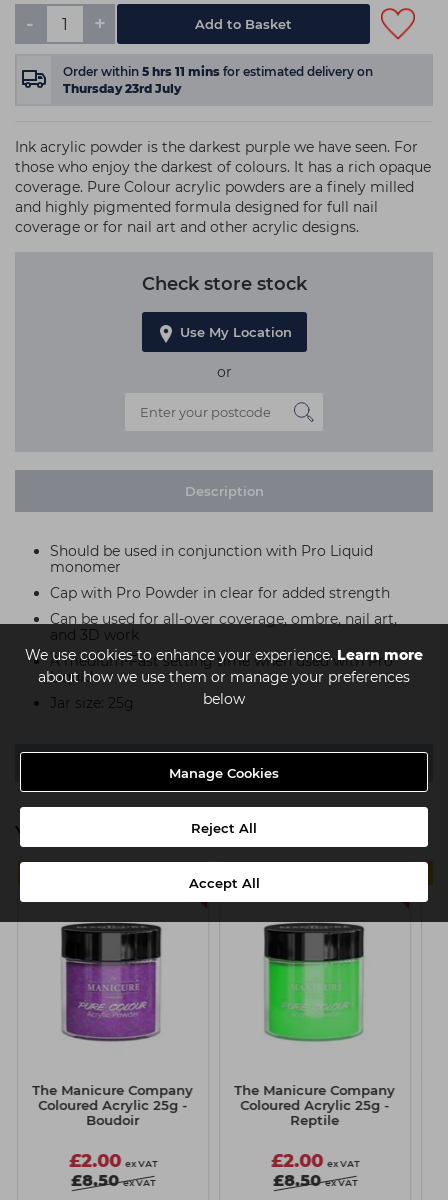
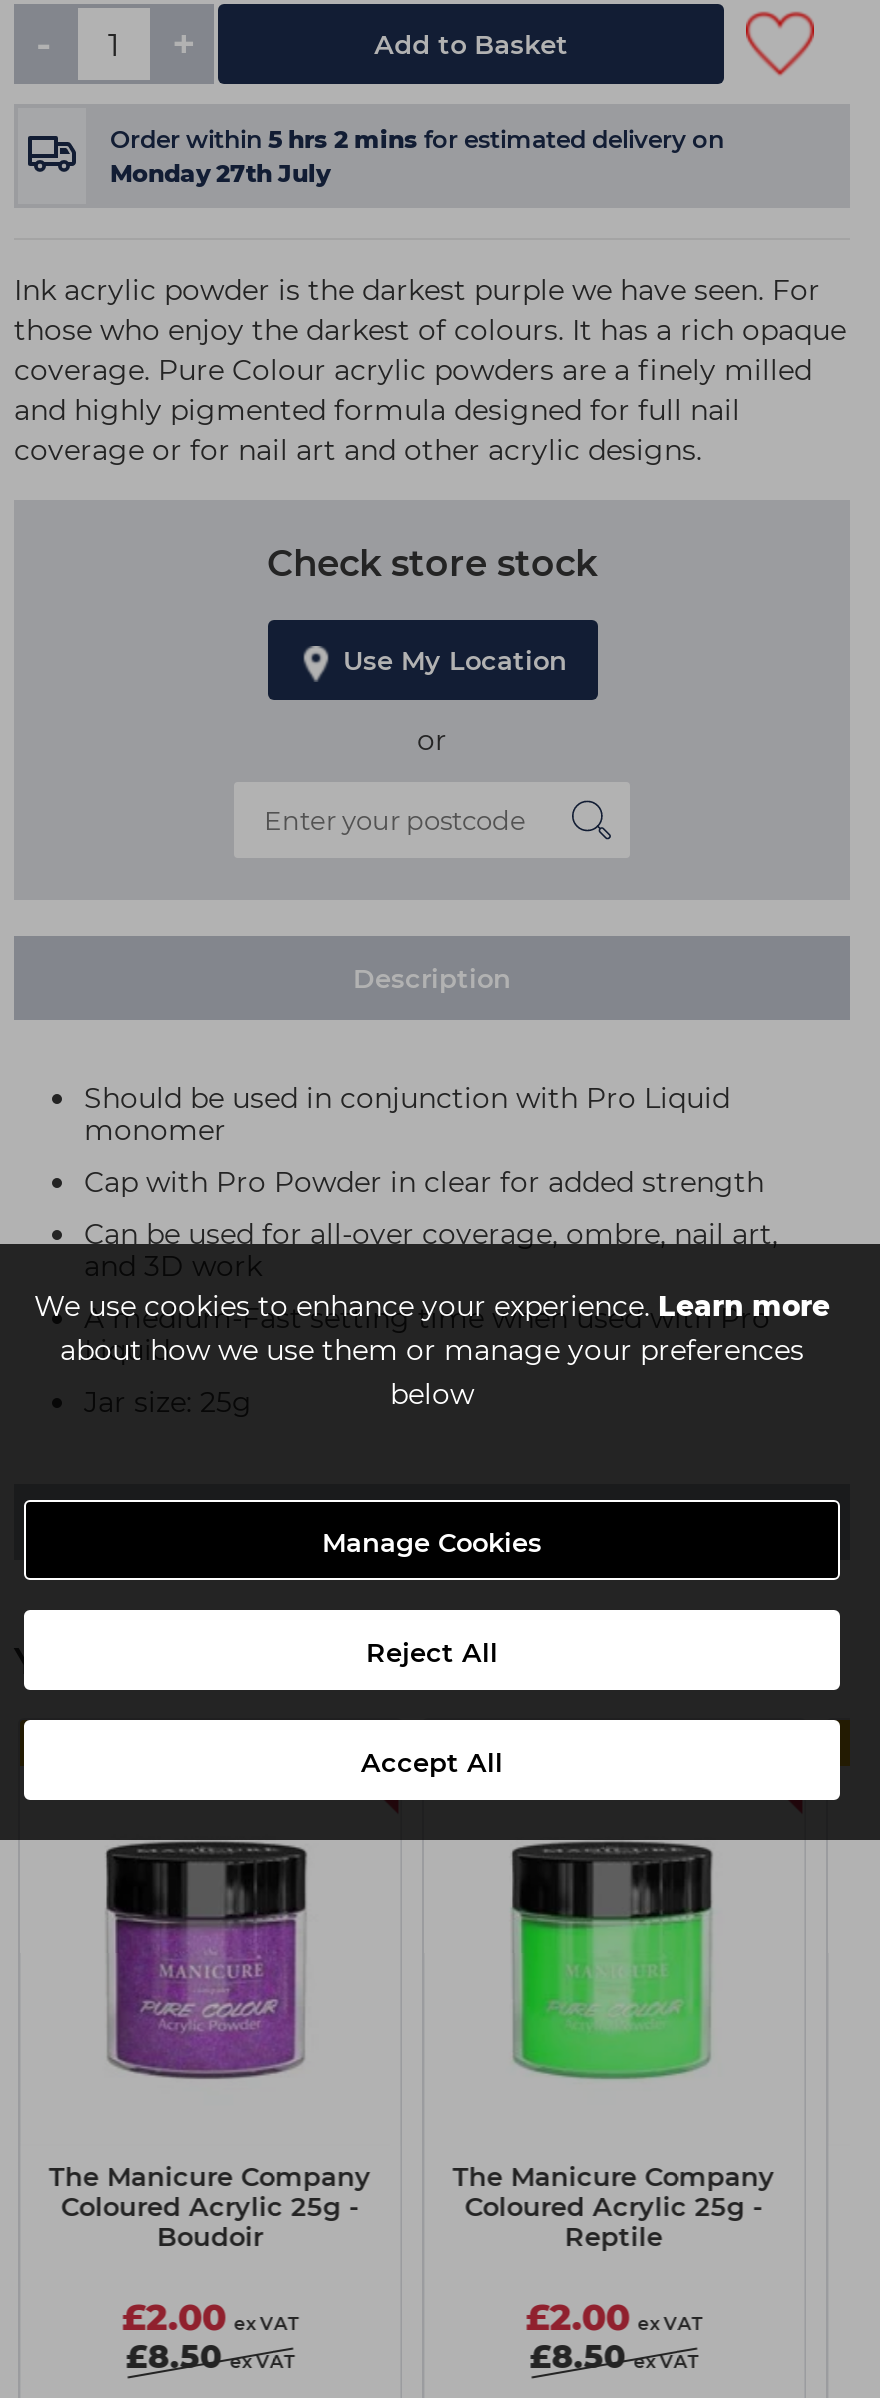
[63,64,373,79] Order within 5 hrs 11 mins for estimated delivery on -> [110,124,724,154] Order within 5 hrs 2 mins for estimated delivery on
[63,81,181,96] Thursday 23rd July -> [110,158,330,188] Monday 27th July

